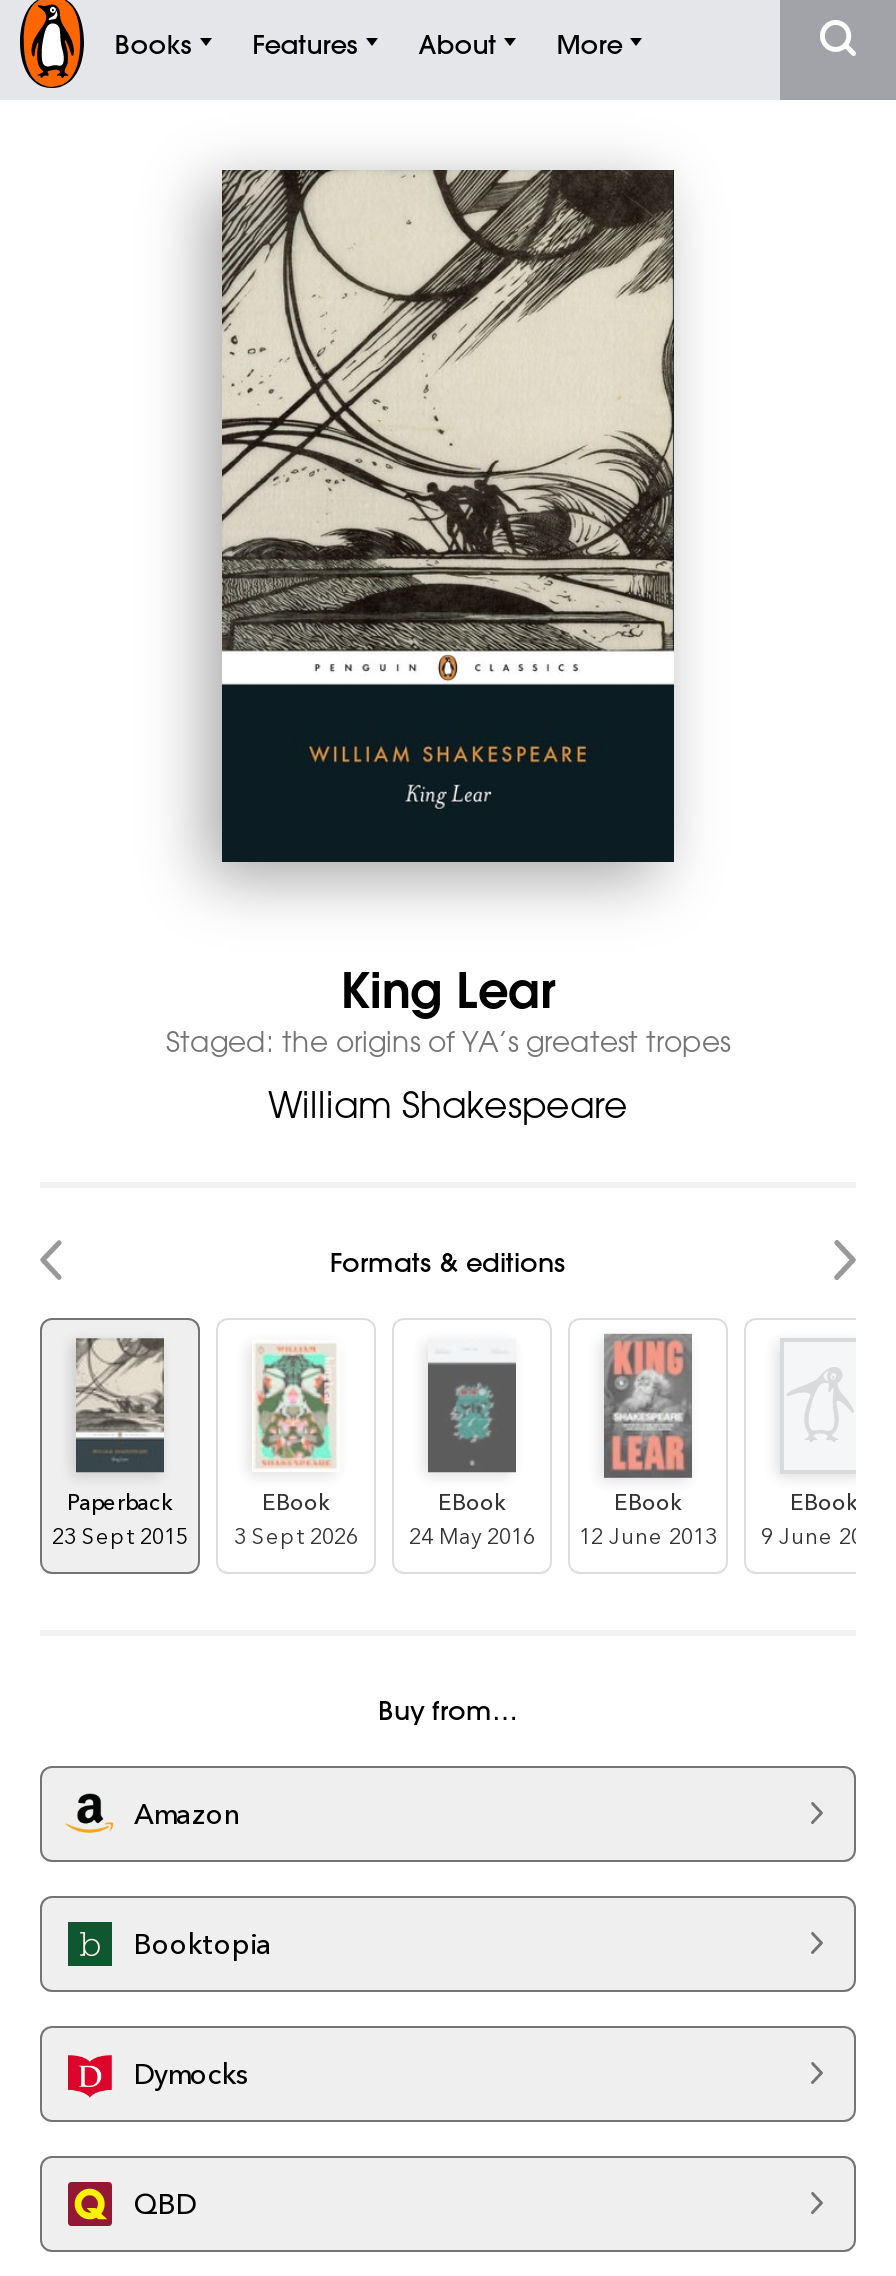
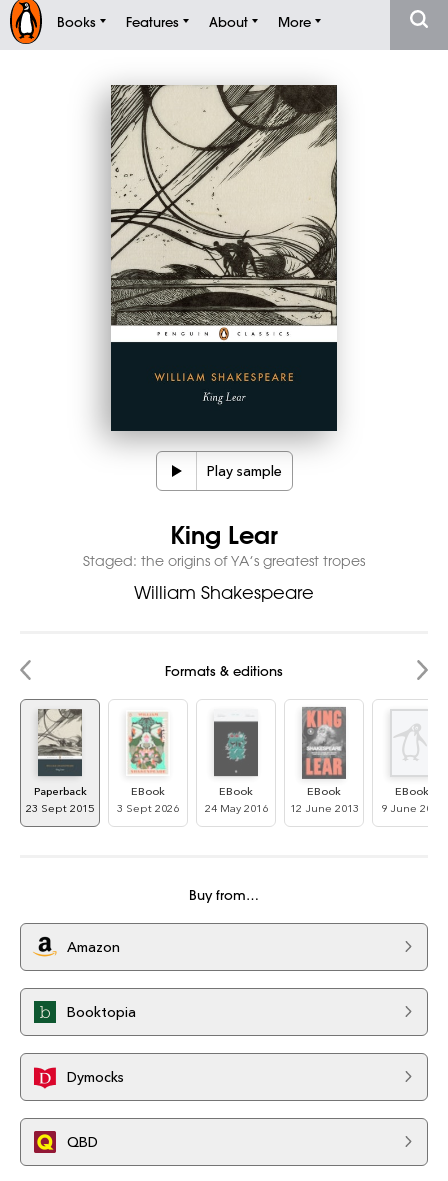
none -> [206,460,281,481] Play sample

